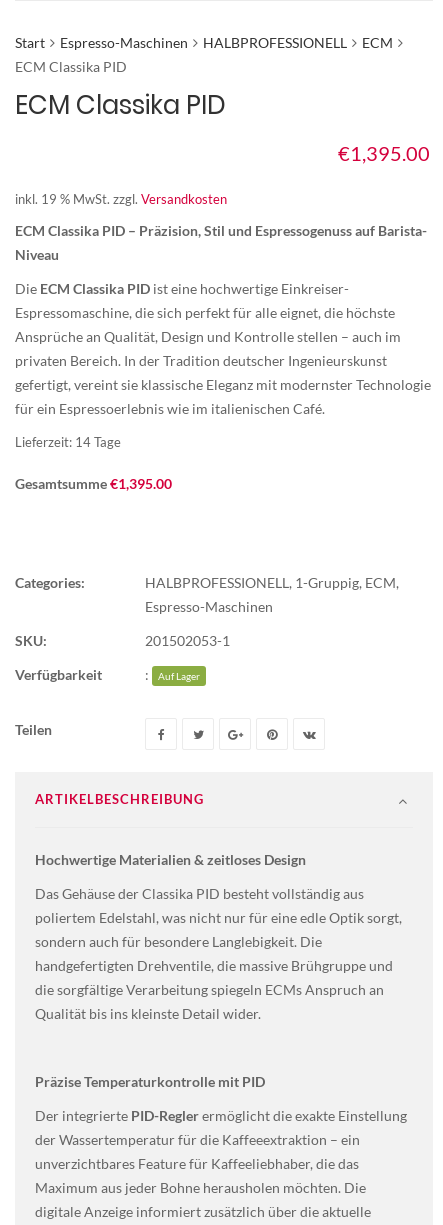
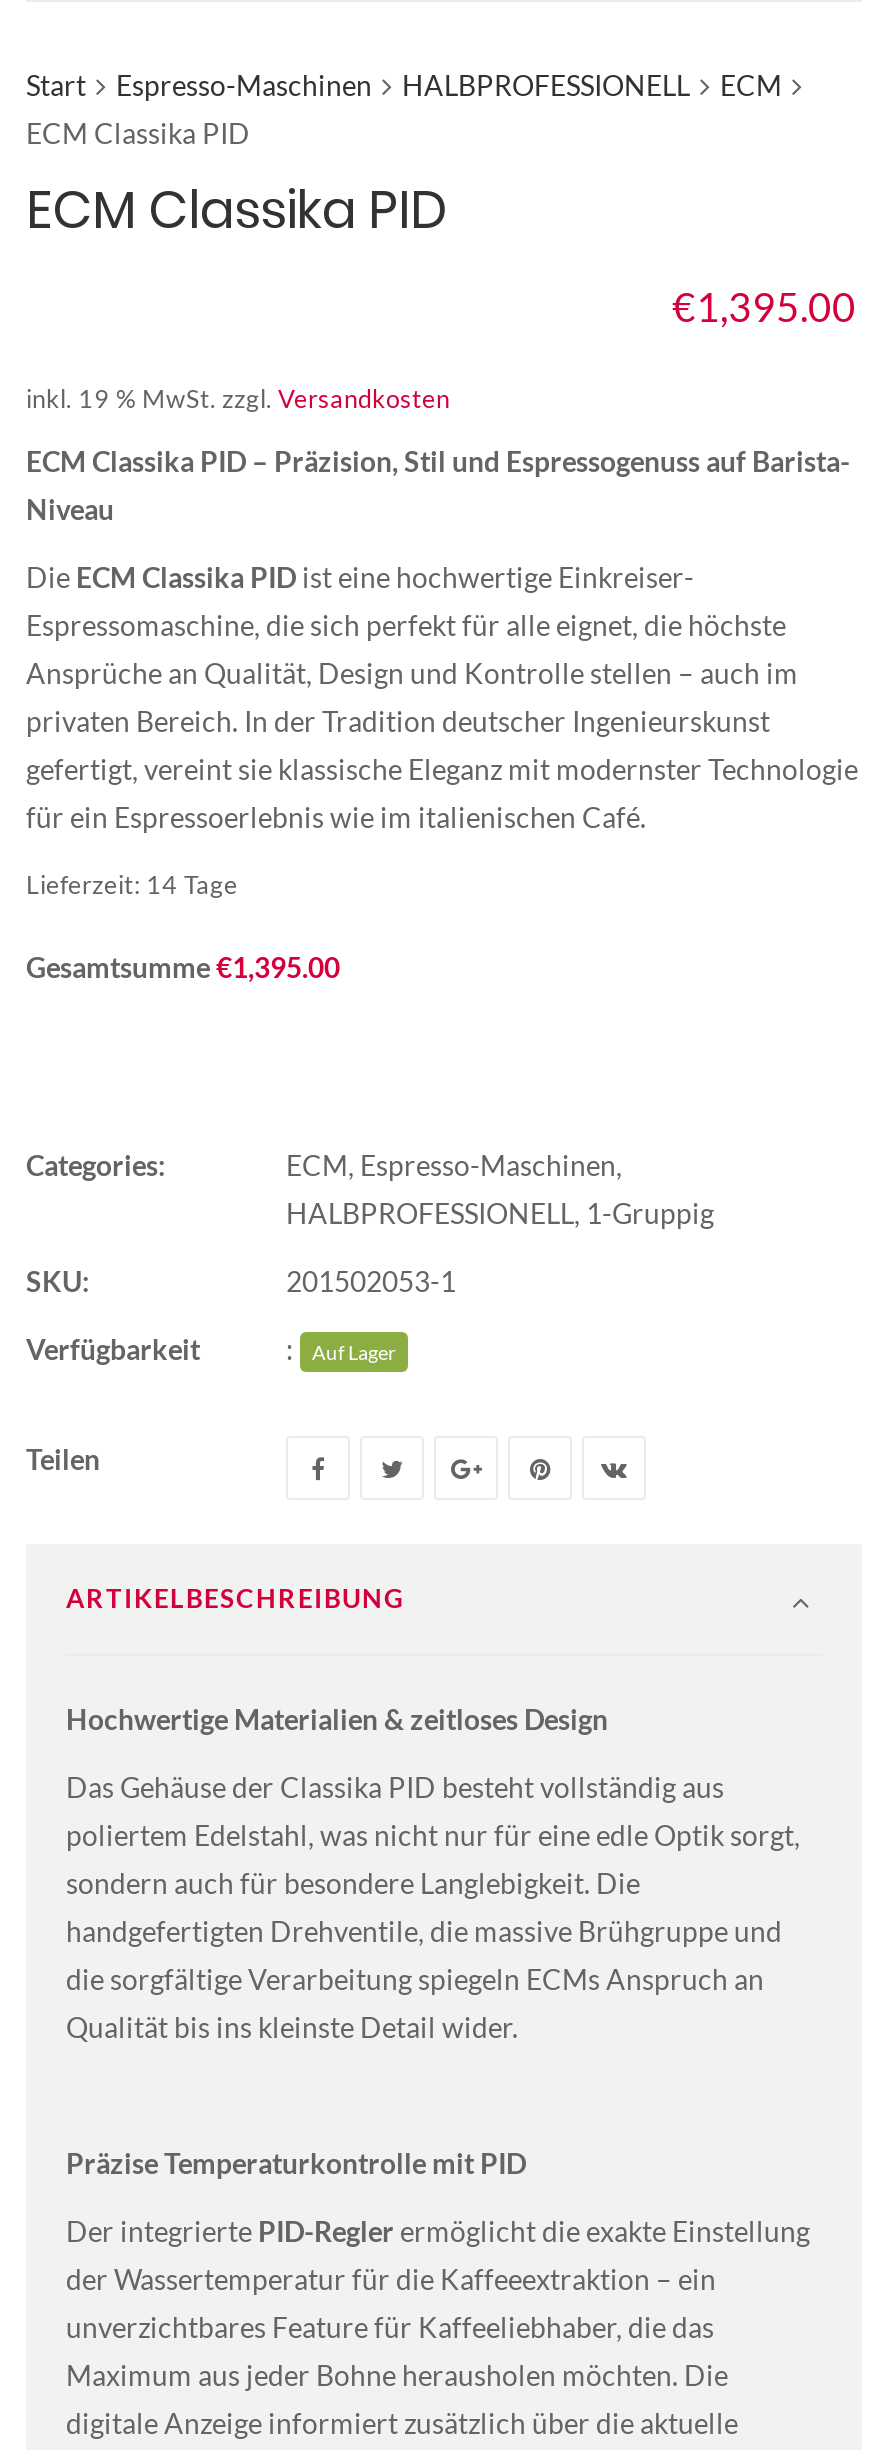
[145,574,399,615] HALBPROFESSIONELL, 1-Gruppig, ECM, | Espresso-Maschinen -> [286,1148,714,1230] ECM, Espresso-Maschinen, | HALBPROFESSIONELL, 1-Gruppig

